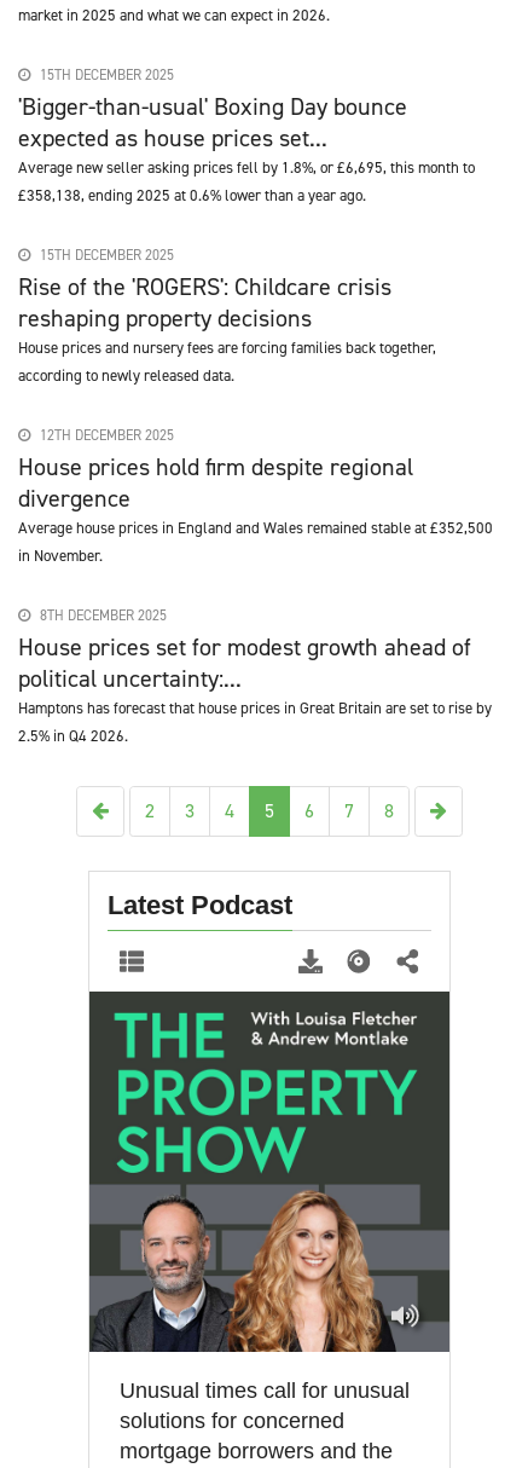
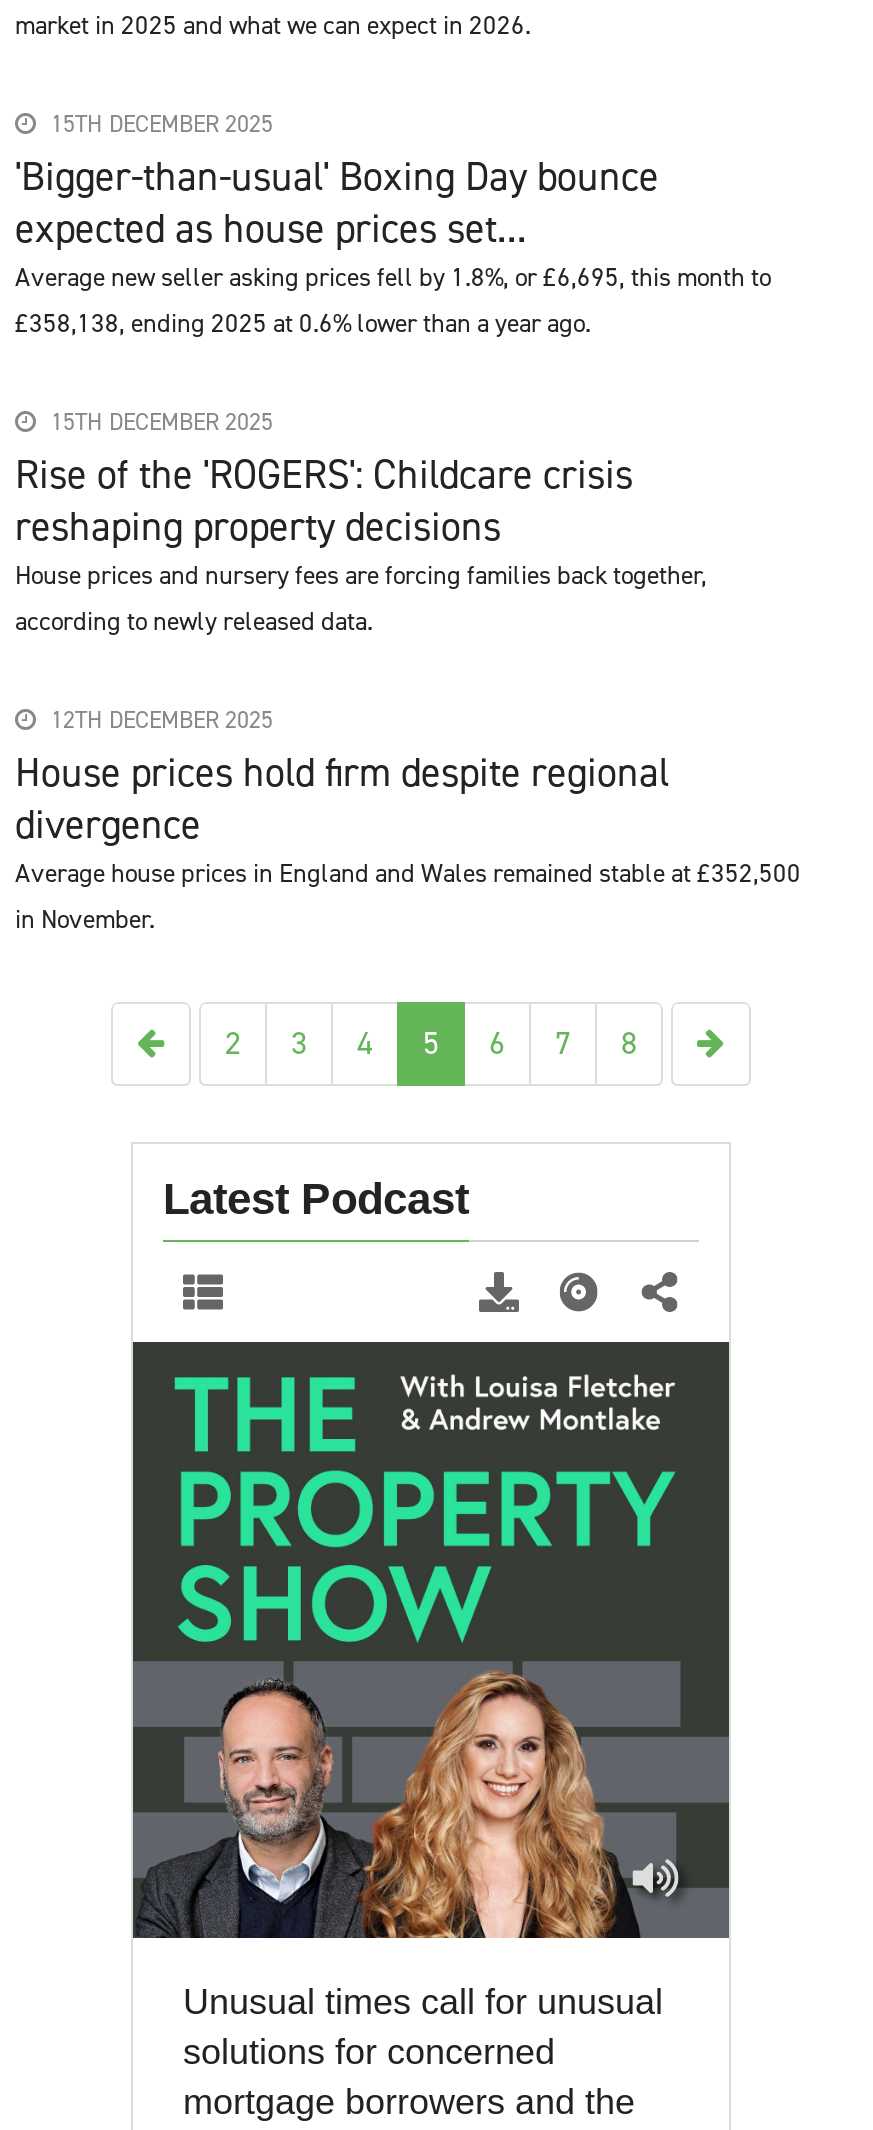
[18,606,492,746] 8TH DECEMBER 2025 | House prices set for modest growth ahead of | political uncertainty:... | Hamptons has forecast that house prices in Great Britain are set to rise by | 2.5% in Q4 2026. -> none

